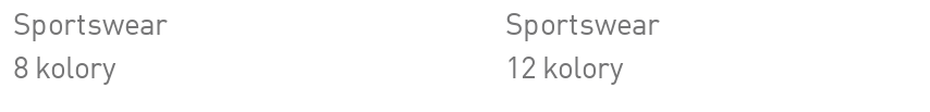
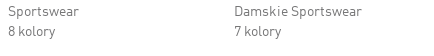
[505,11,660,85] Sportswear | 12 kolory -> [234,5,362,39] Damskie Sportswear | 7 kolory

